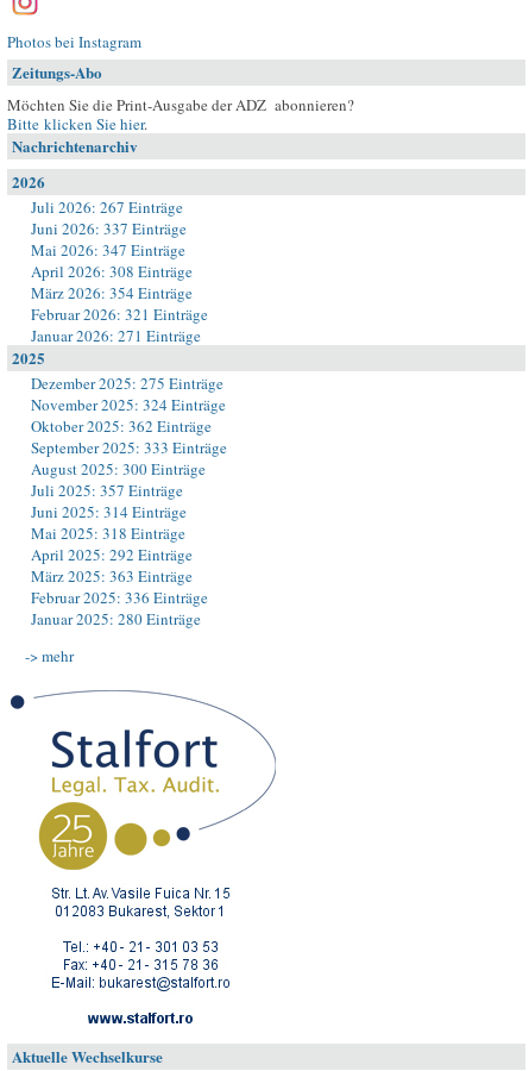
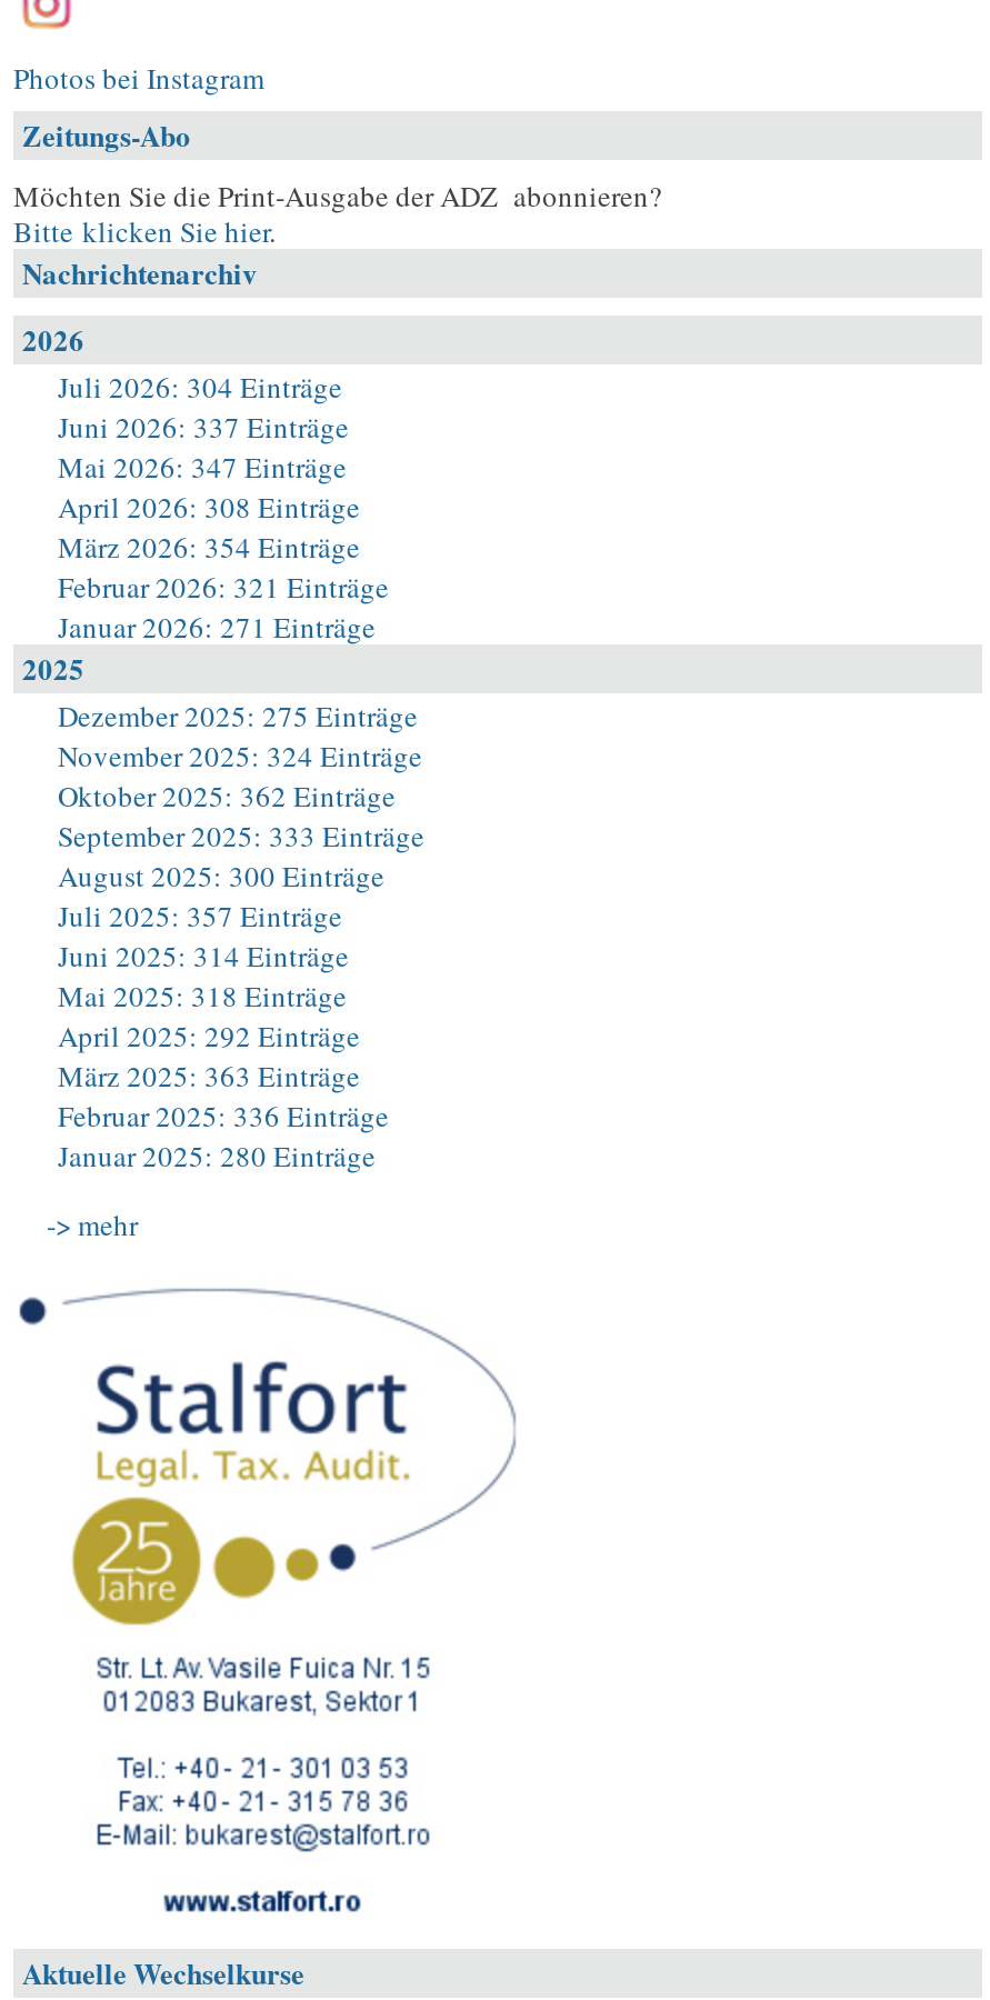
[31,196,183,218] Juli 2026: 267 Einträge -> [58,367,342,407] Juli 2026: 304 Einträge

